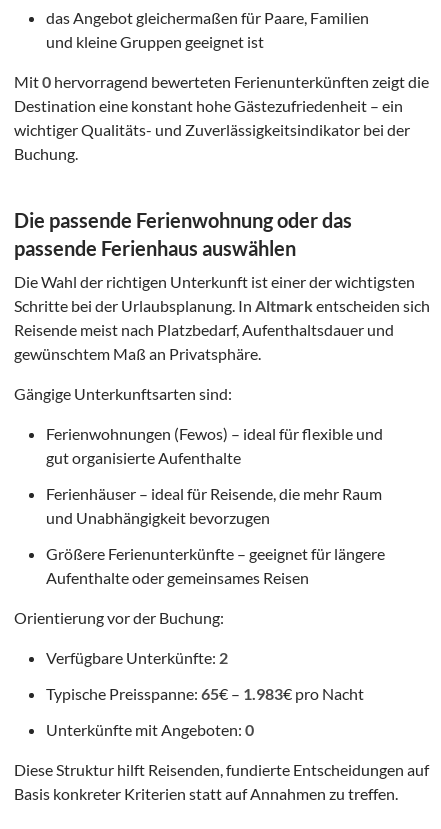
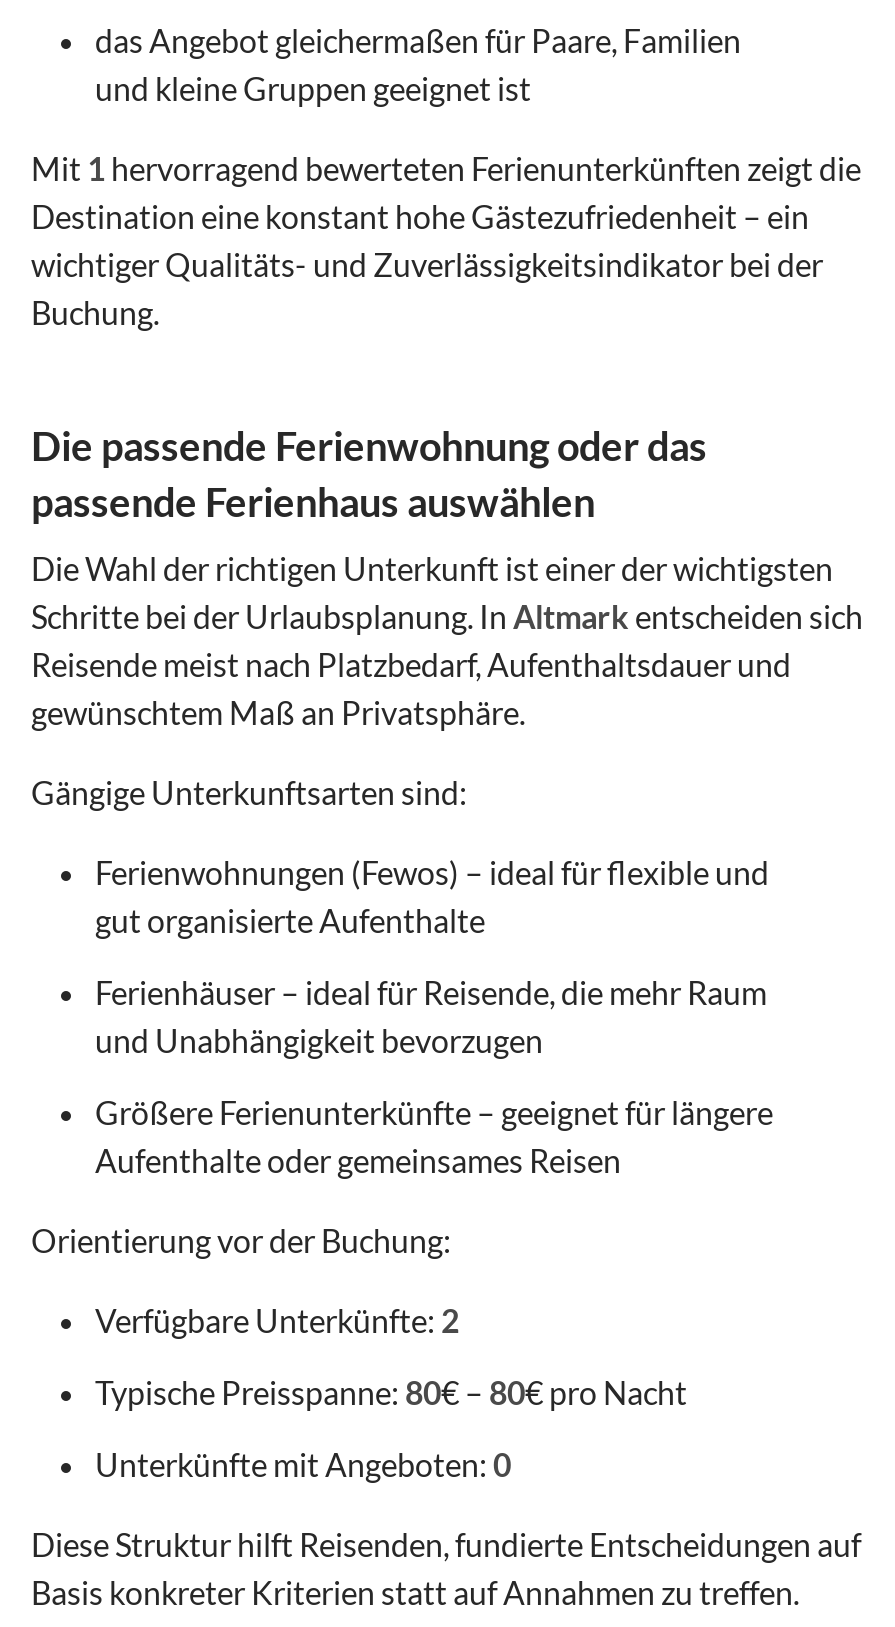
[14,72,429,91] Mit 0 hervorragend bewerteten Ferienunterkünften zeigt die -> [31,148,861,186] Mit 1 hervorragend bewerteten Ferienunterkünften zeigt die
[46,684,364,703] Typische Preisspanne: 65€ – 1.983€ pro Nacht -> [95,1372,687,1410] Typische Preisspanne: 80€ – 80€ pro Nacht

